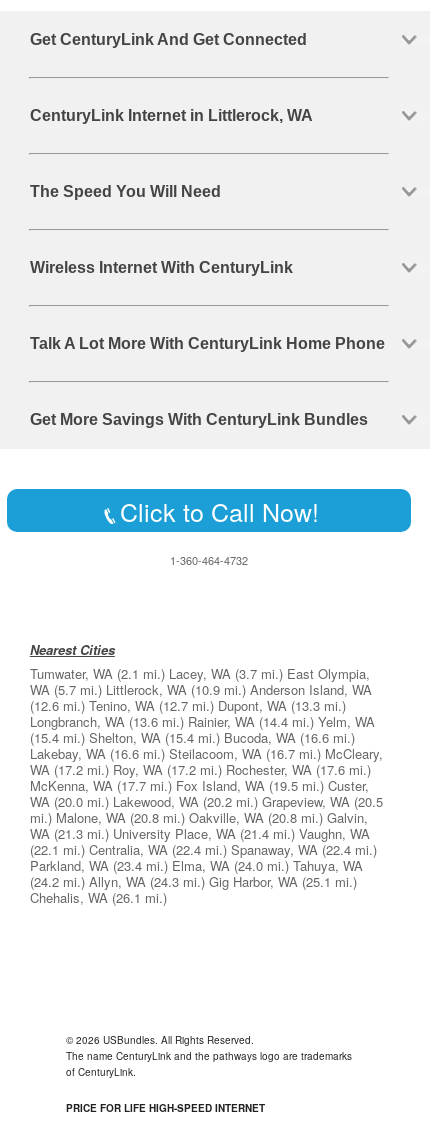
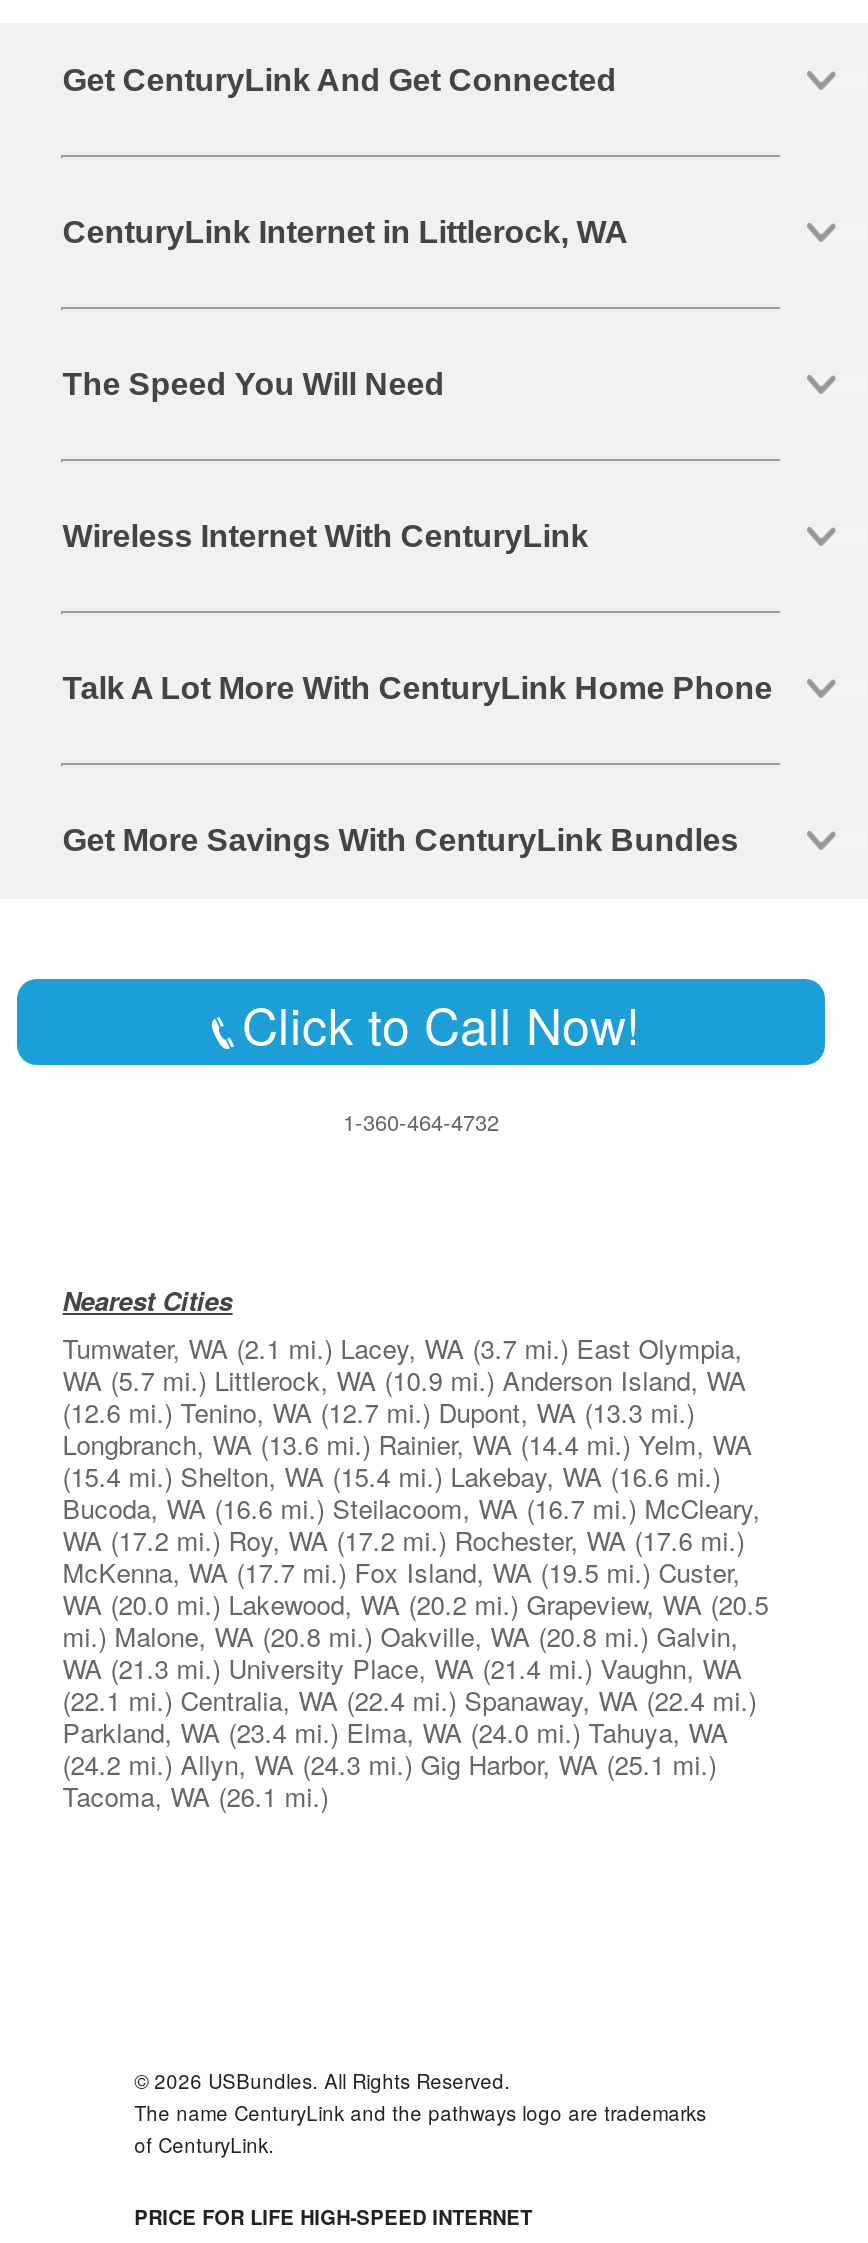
[30,728,355,747] (15.4 mi.) Shelton, WA (15.4 mi.) Bucoda, WA (16.6 mi.) -> [63,1457,721,1495] (15.4 mi.) Shelton, WA (15.4 mi.) Lakebay, WA (16.6 mi.)
[30,744,383,763] Lakebay, WA (16.6 mi.) Steilacoom, WA (16.7 mi.) McCleary, -> [63,1489,761,1527] Bucoda, WA (16.6 mi.) Steilacoom, WA (16.7 mi.) McCleary,
[30,888,167,907] Chehalis, WA (26.1 mi.) -> [63,1777,329,1815] Tacoma, WA (26.1 mi.)

